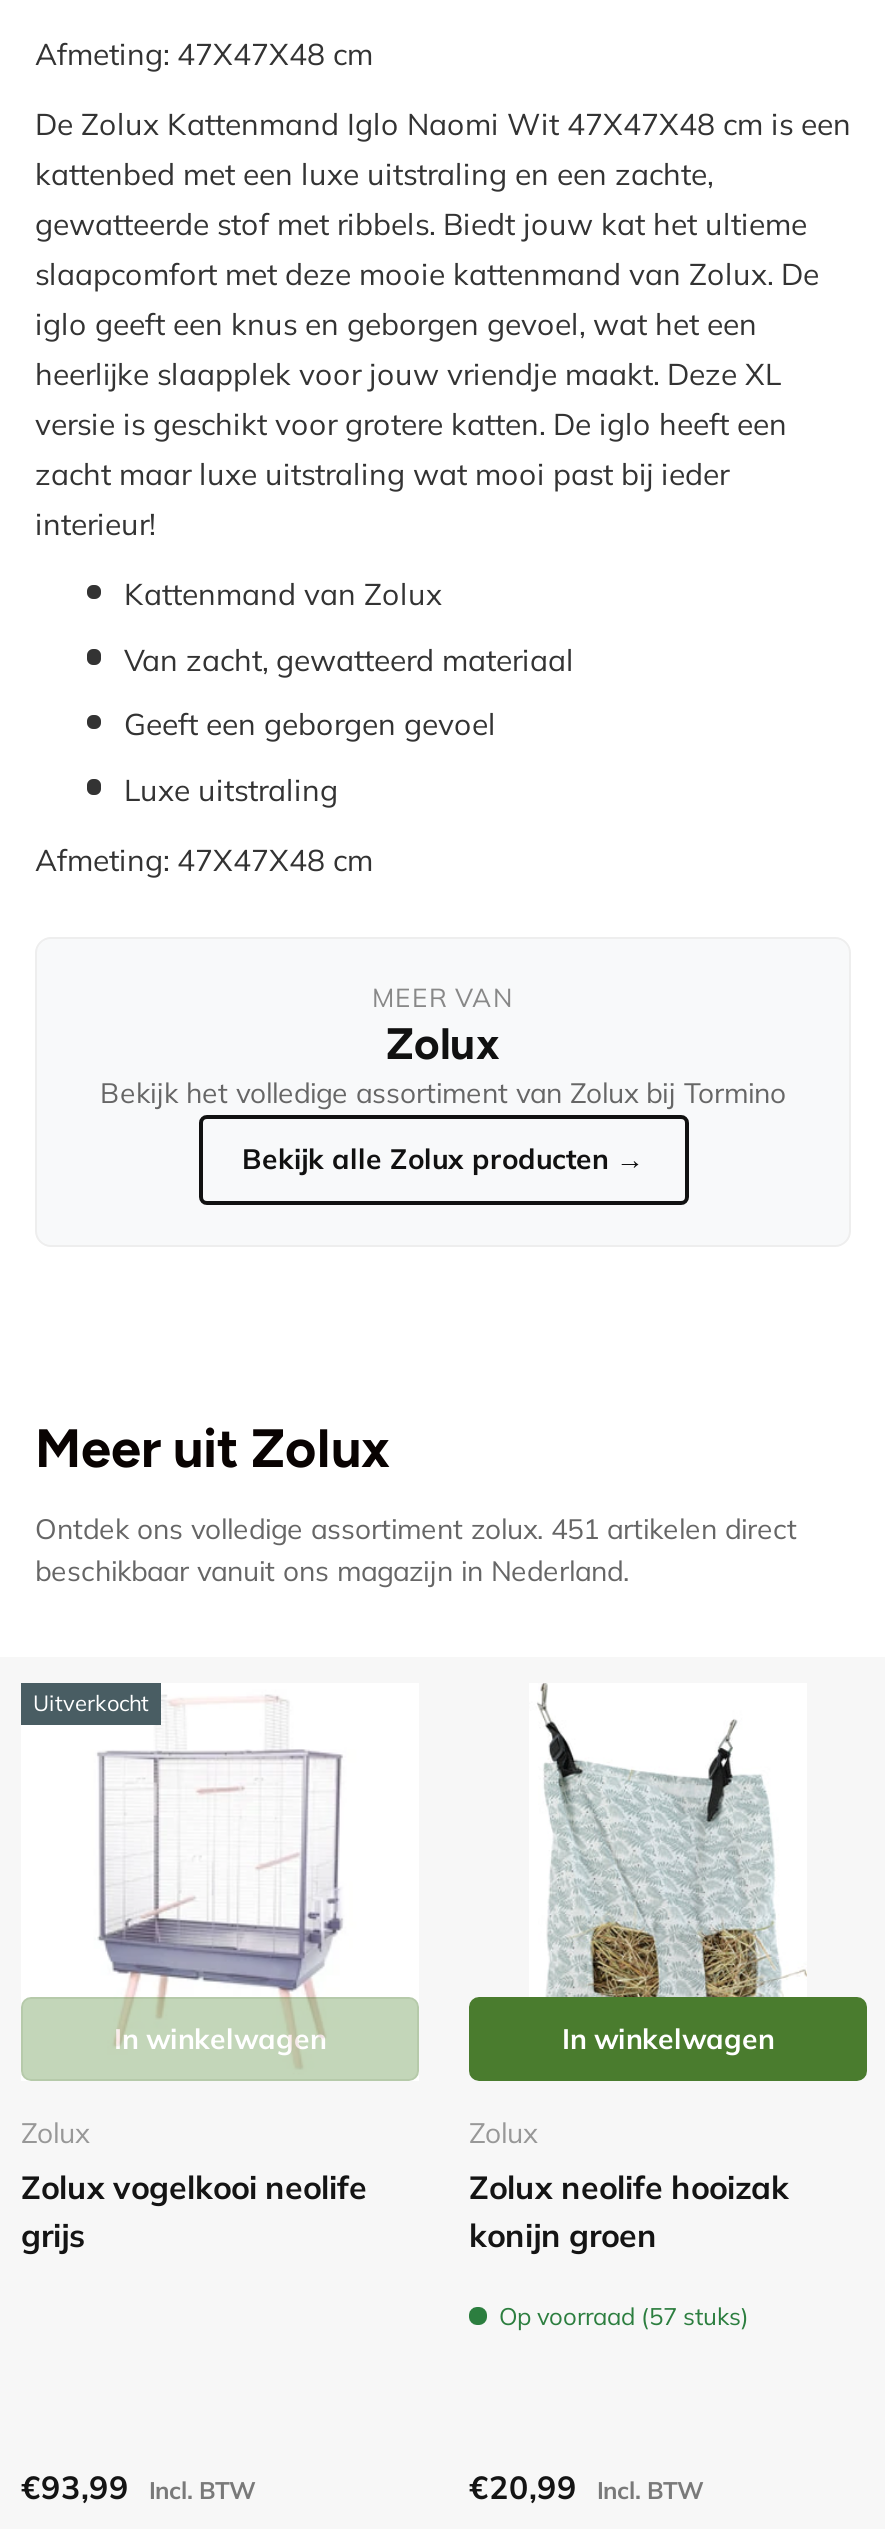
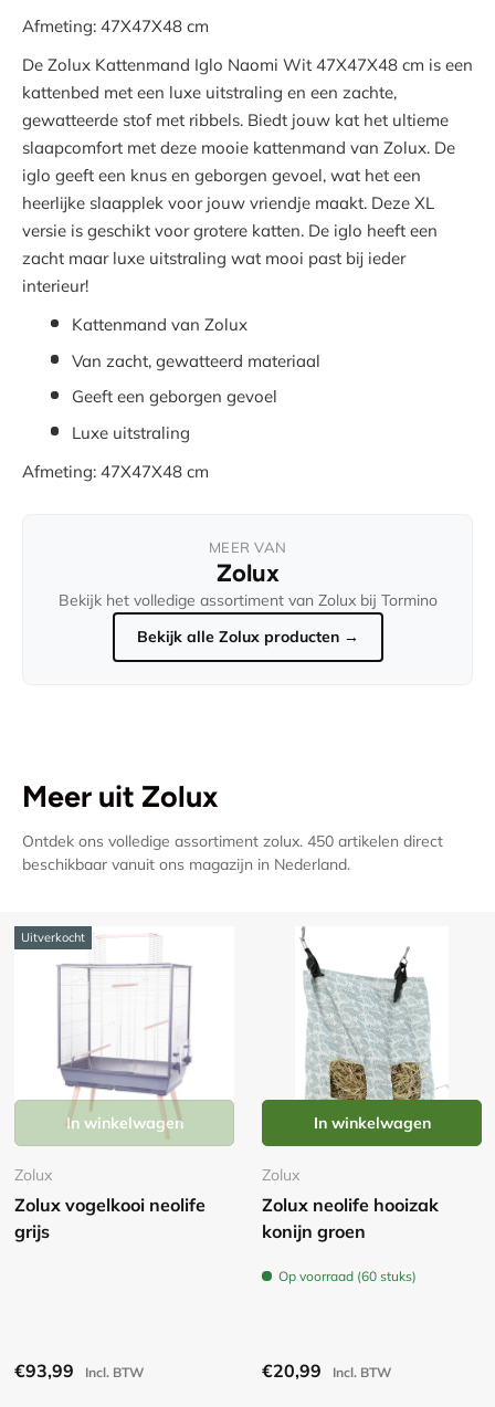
[35,1512,797,1548] Ontdek ons volledige assortiment zolux. 451 artikelen direct -> [22,831,443,851] Ontdek ons volledige assortiment zolux. 450 artikelen direct
[499,2302,749,2332] Op voorraad (57 stuks) -> [278,1268,417,1285] Op voorraad (60 stuks)

